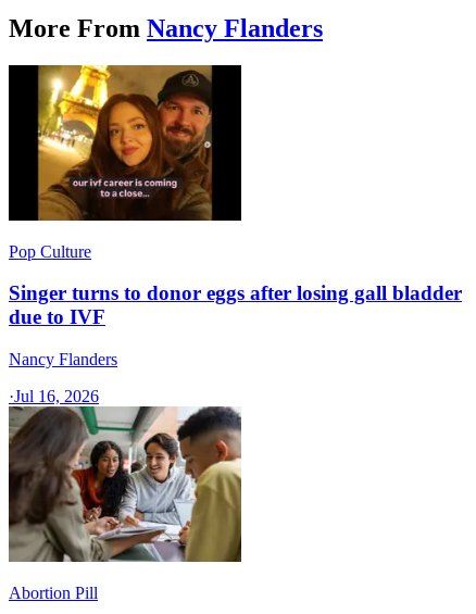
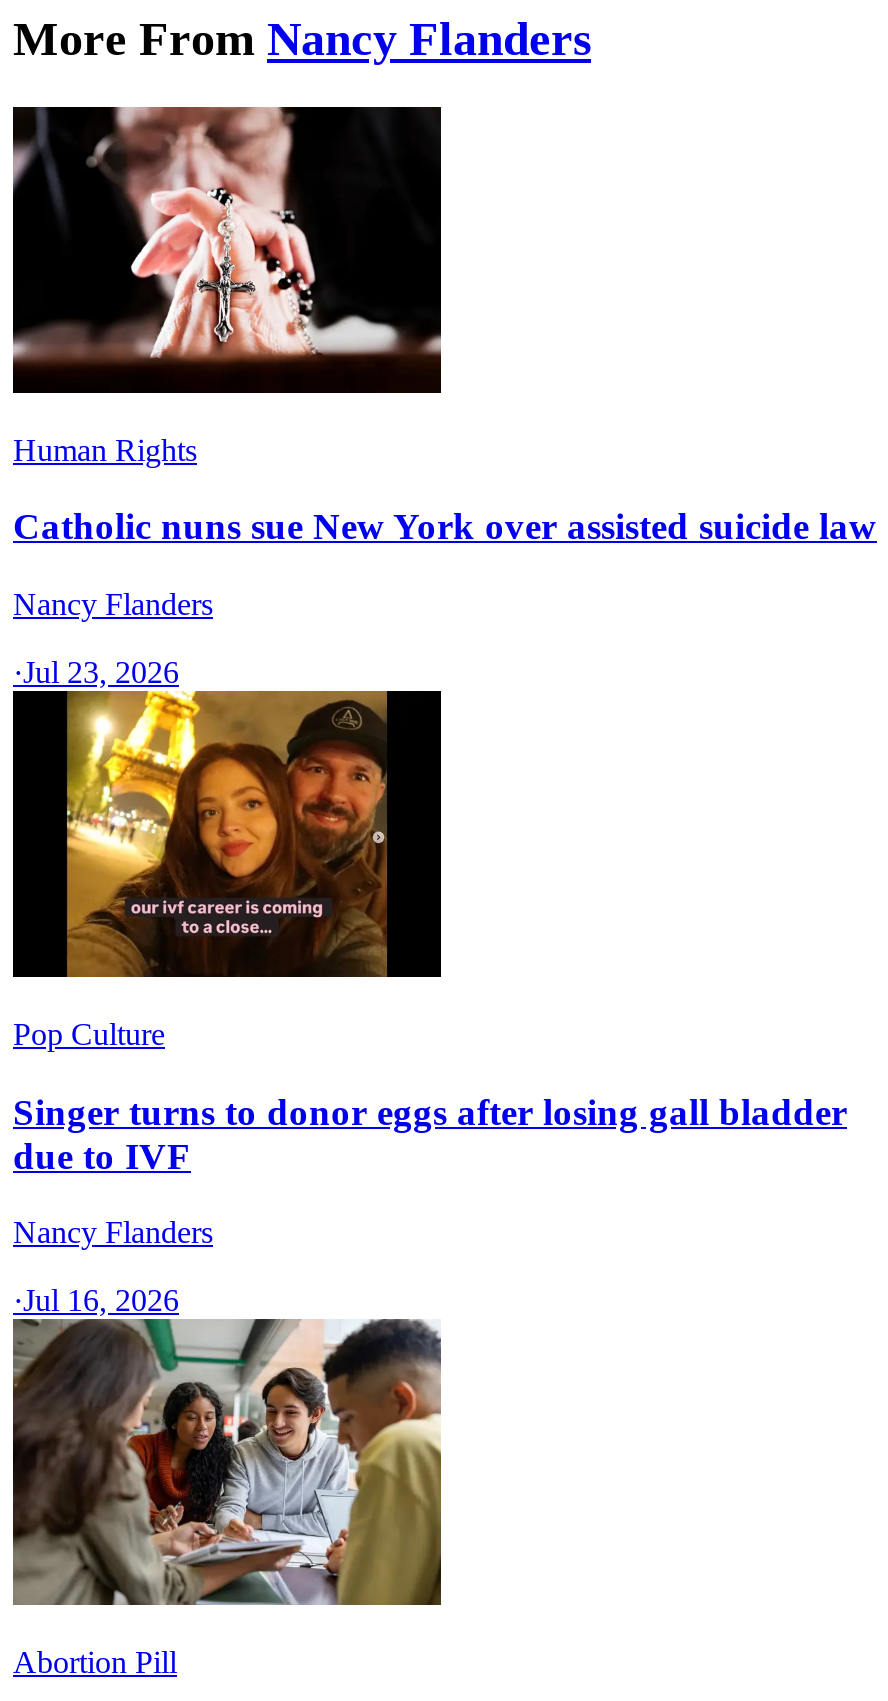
none -> [11,105,877,689] [image] | Human Rights | Catholic nuns sue New York over assisted suicide law | Nancy Flanders | ·Jul 23, 2026

